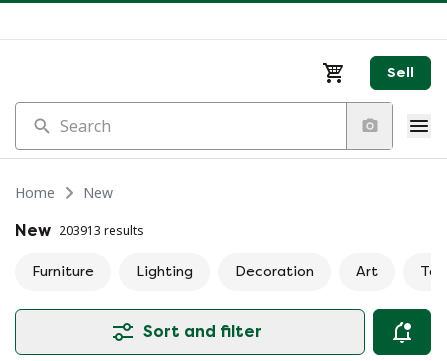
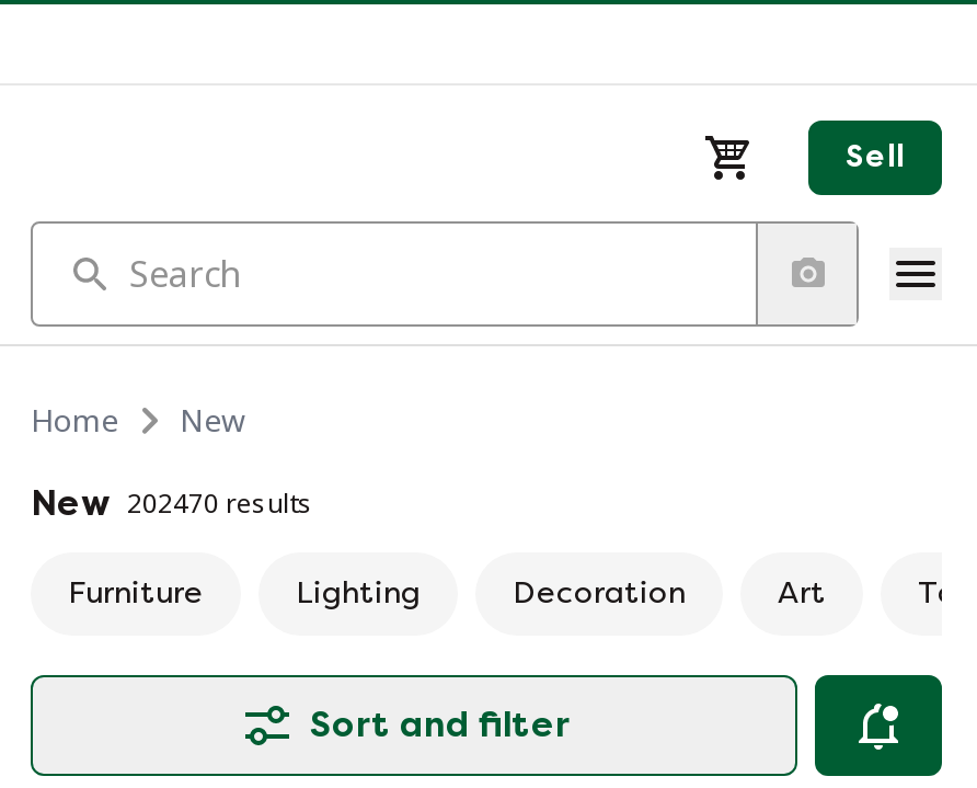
[15,221,144,240] New 203913 results -> [31,482,313,524] New 202470 results

